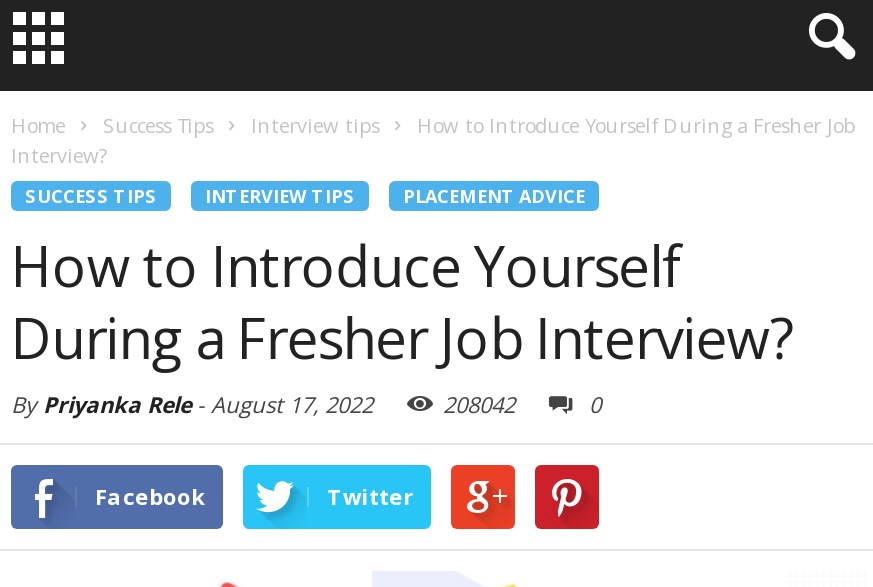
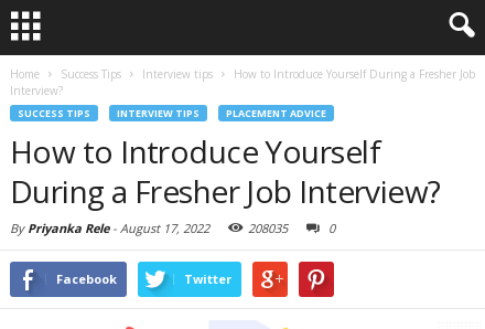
[443,389,515,419] 208042 -> [248,220,288,236] 208035

